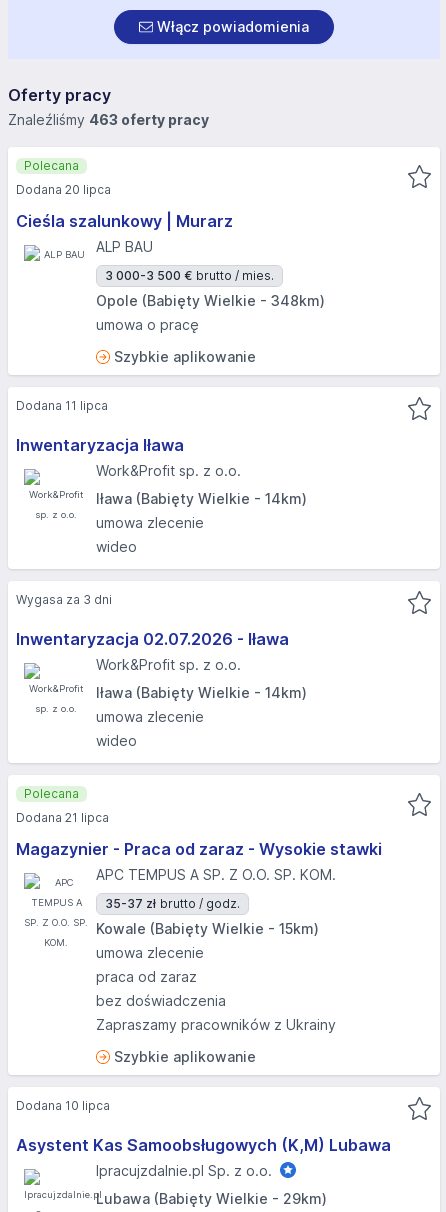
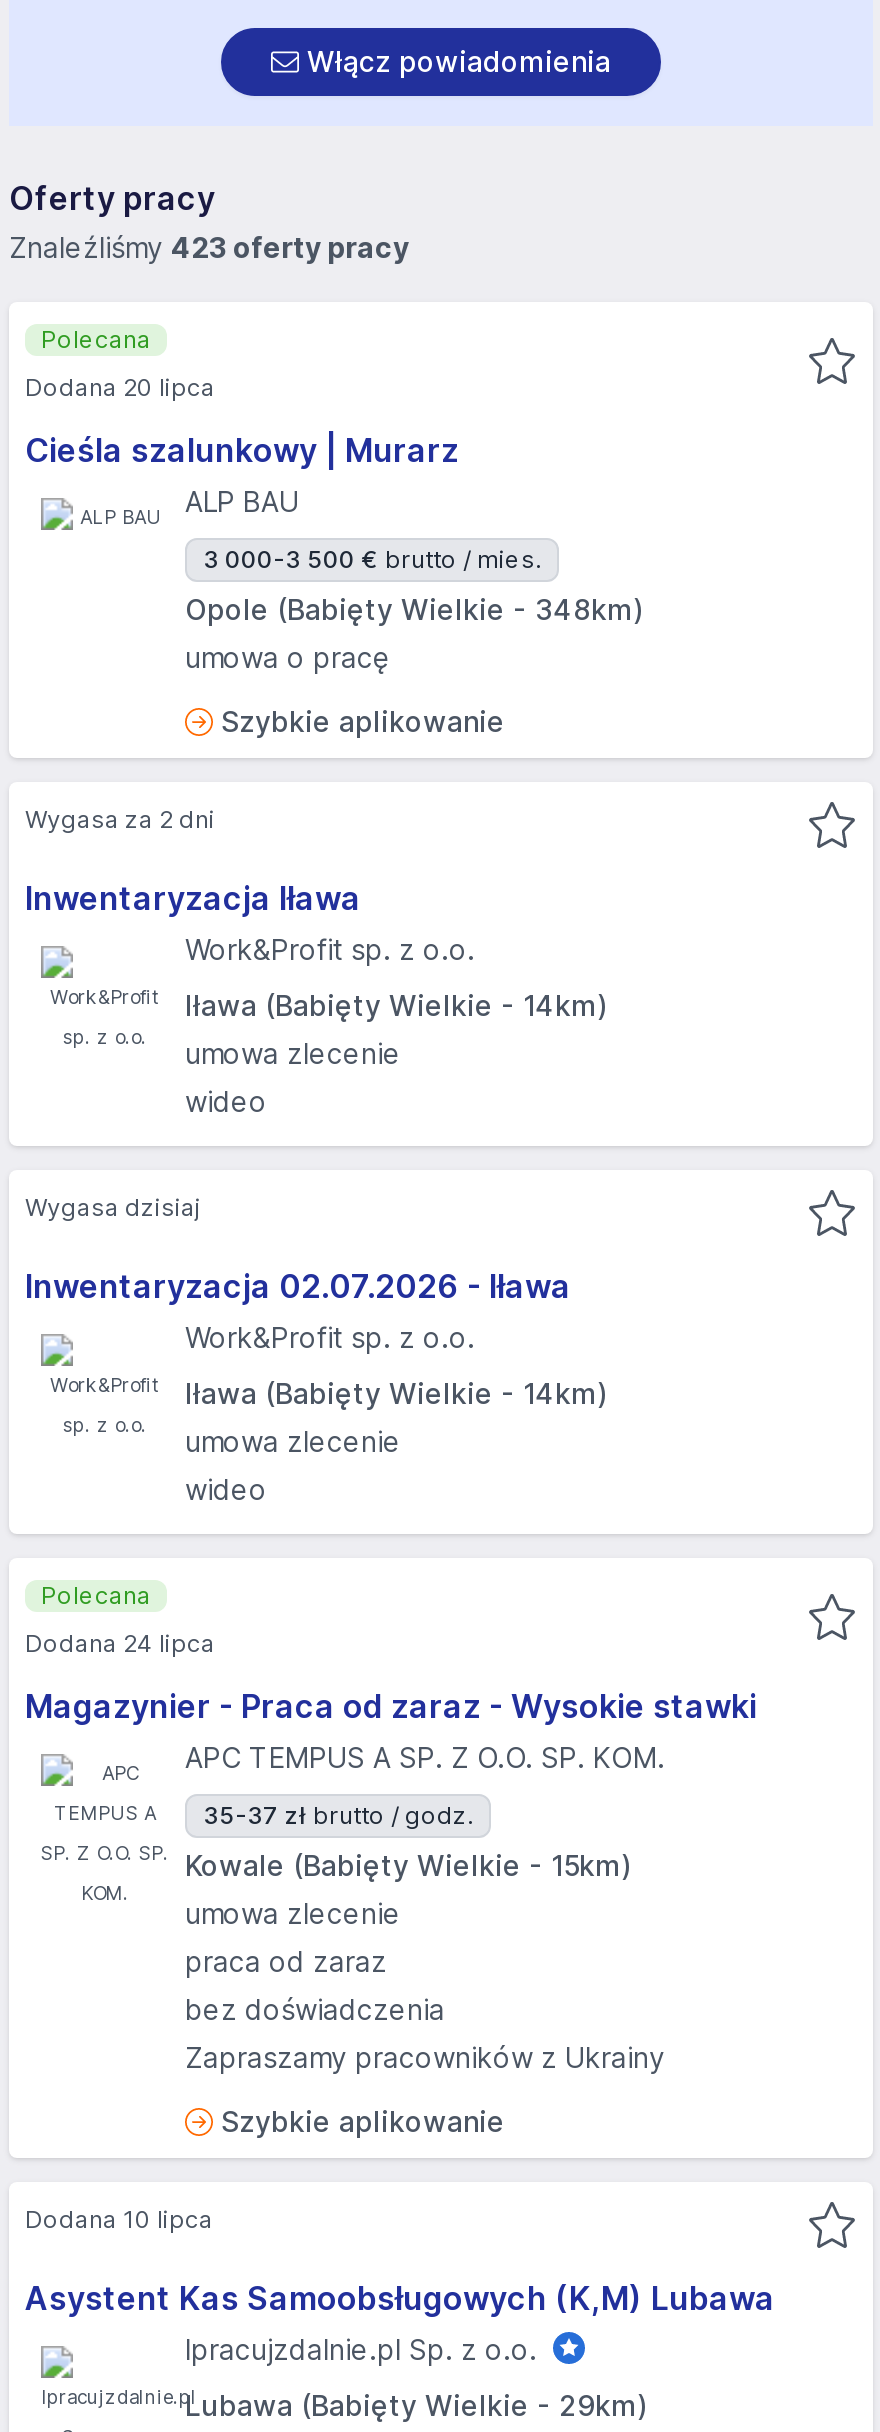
[8,111,209,128] Znaleźliśmy 463 oferty pracy -> [9,230,409,264] Znaleźliśmy 423 oferty pracy
[16,398,108,413] Dodana 11 lipca -> [25,804,215,834] Wygasa za 2 dni
[16,592,112,607] Wygasa za 3 dni -> [25,1192,201,1222] Wygasa dzisiaj
[16,810,109,825] Dodana 21 lipca -> [25,1628,215,1658] Dodana 24 lipca

